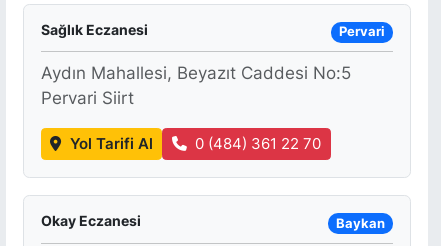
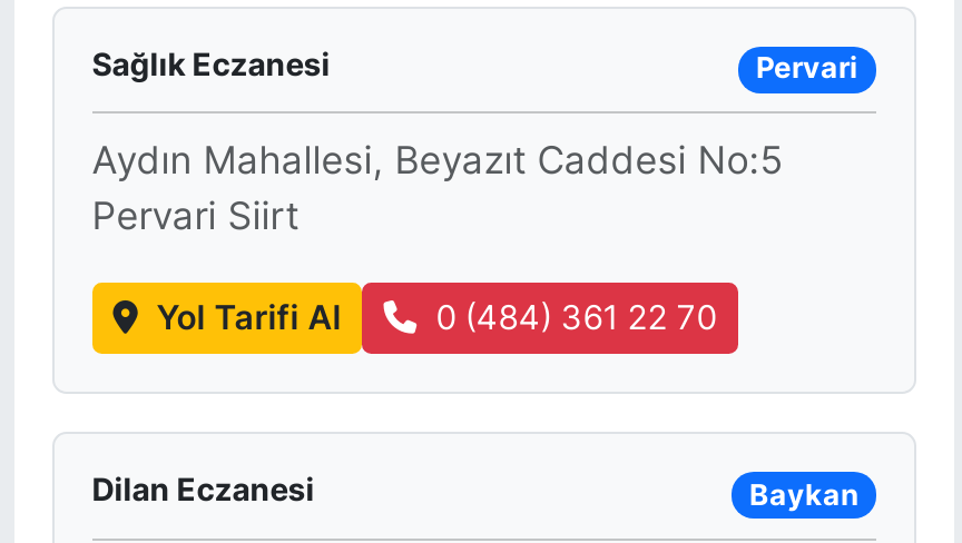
[41,212,141,229] Okay Eczanesi -> [92,470,315,508] Dilan Eczanesi

